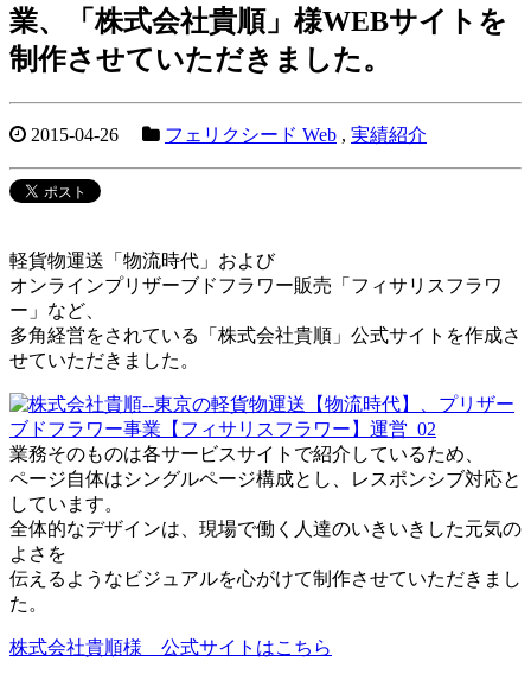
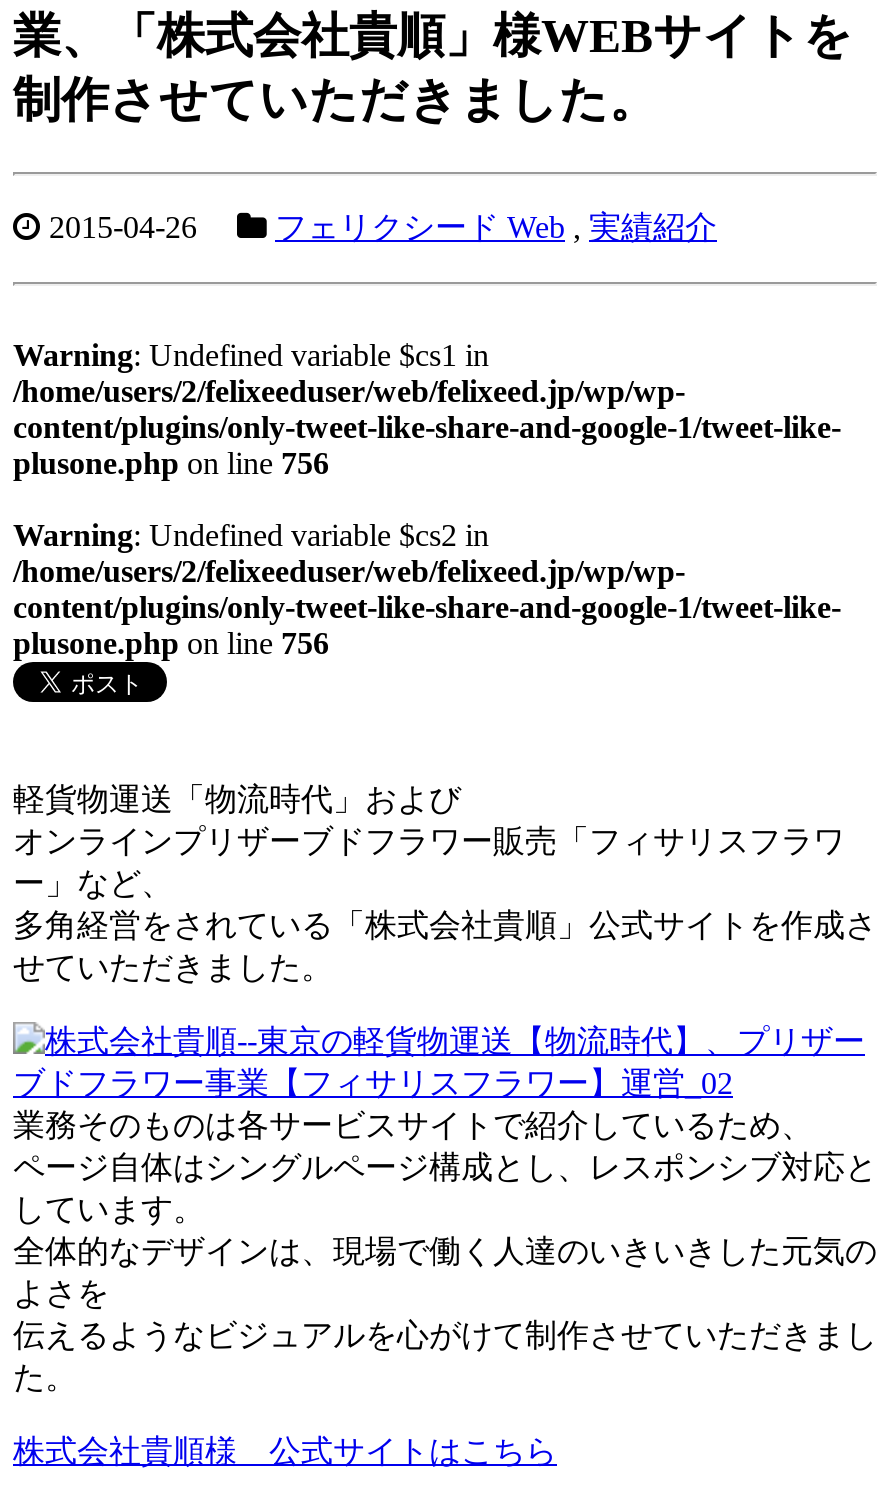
none -> [13,337,841,659] Warning: Undefined variable $cs1 in | /home/users/2/felixeeduser/web/felixeed.jp/wp/wp- | content/plugins/only-tweet-like-share-and-google-1/tweet-like- | plusone.php on line 756 | Warning: Undefined variable $cs2 in | /home/users/2/felixeeduser/web/felixeed.jp/wp/wp- | content/plugins/only-tweet-like-share-and-google-1/tweet-like- | plusone.php on line 756

